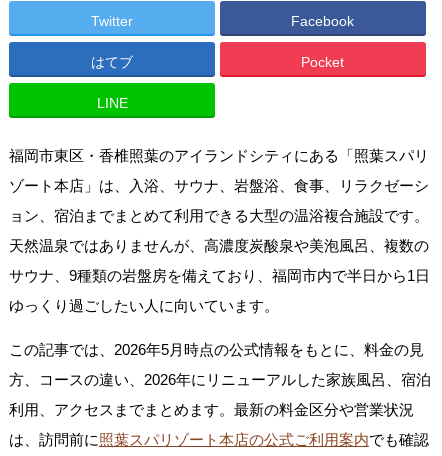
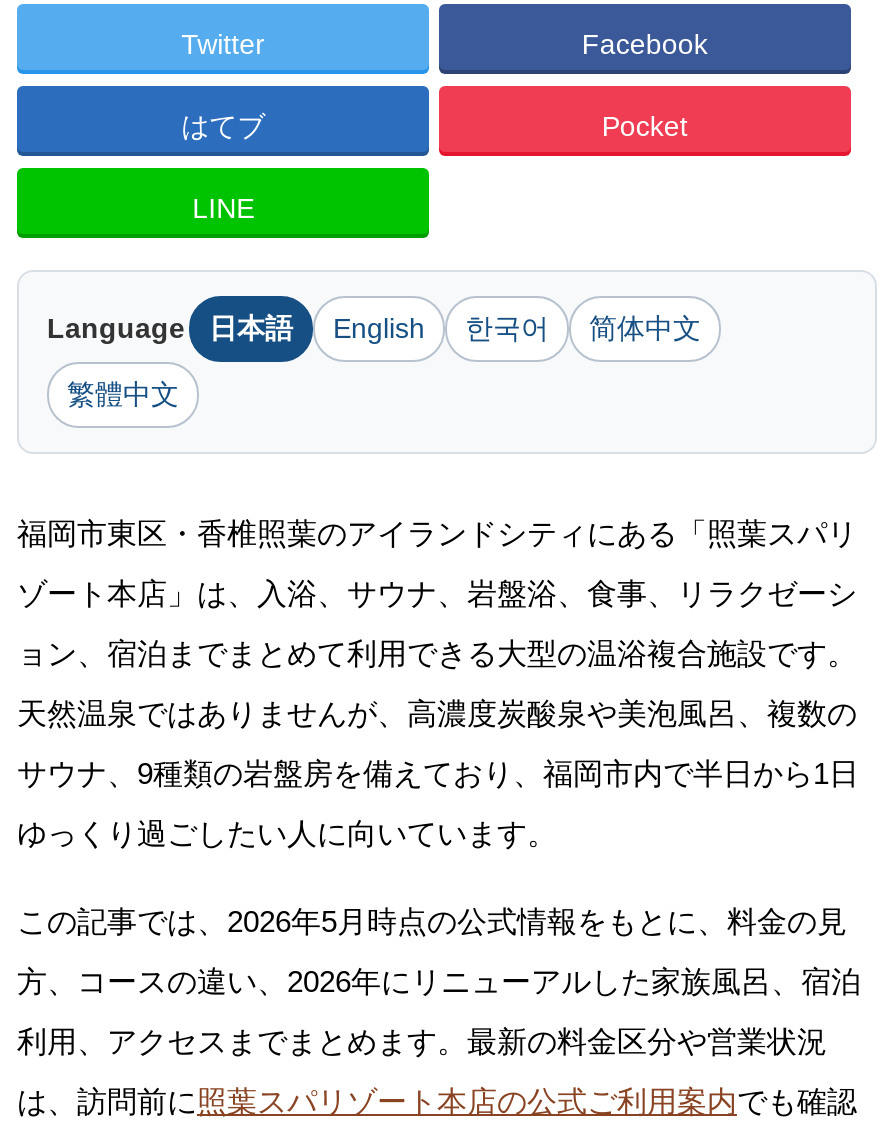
none -> [47,311,701,409] Language | 日本語 | English | 한국어 | 简体中文 | 繁體中文

